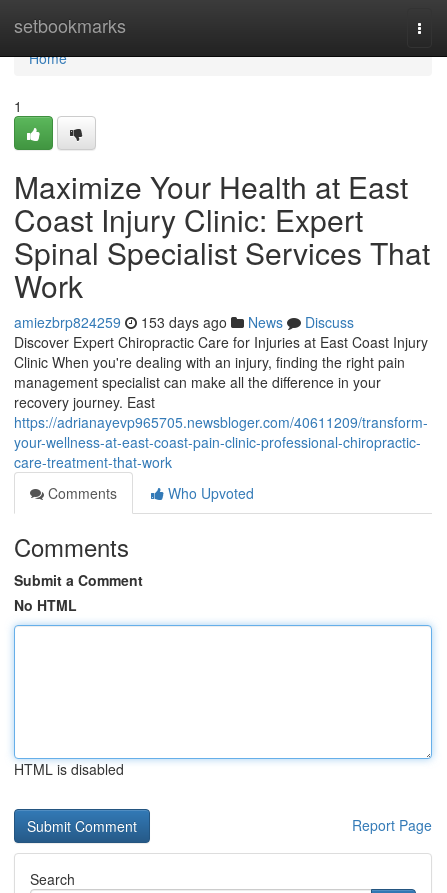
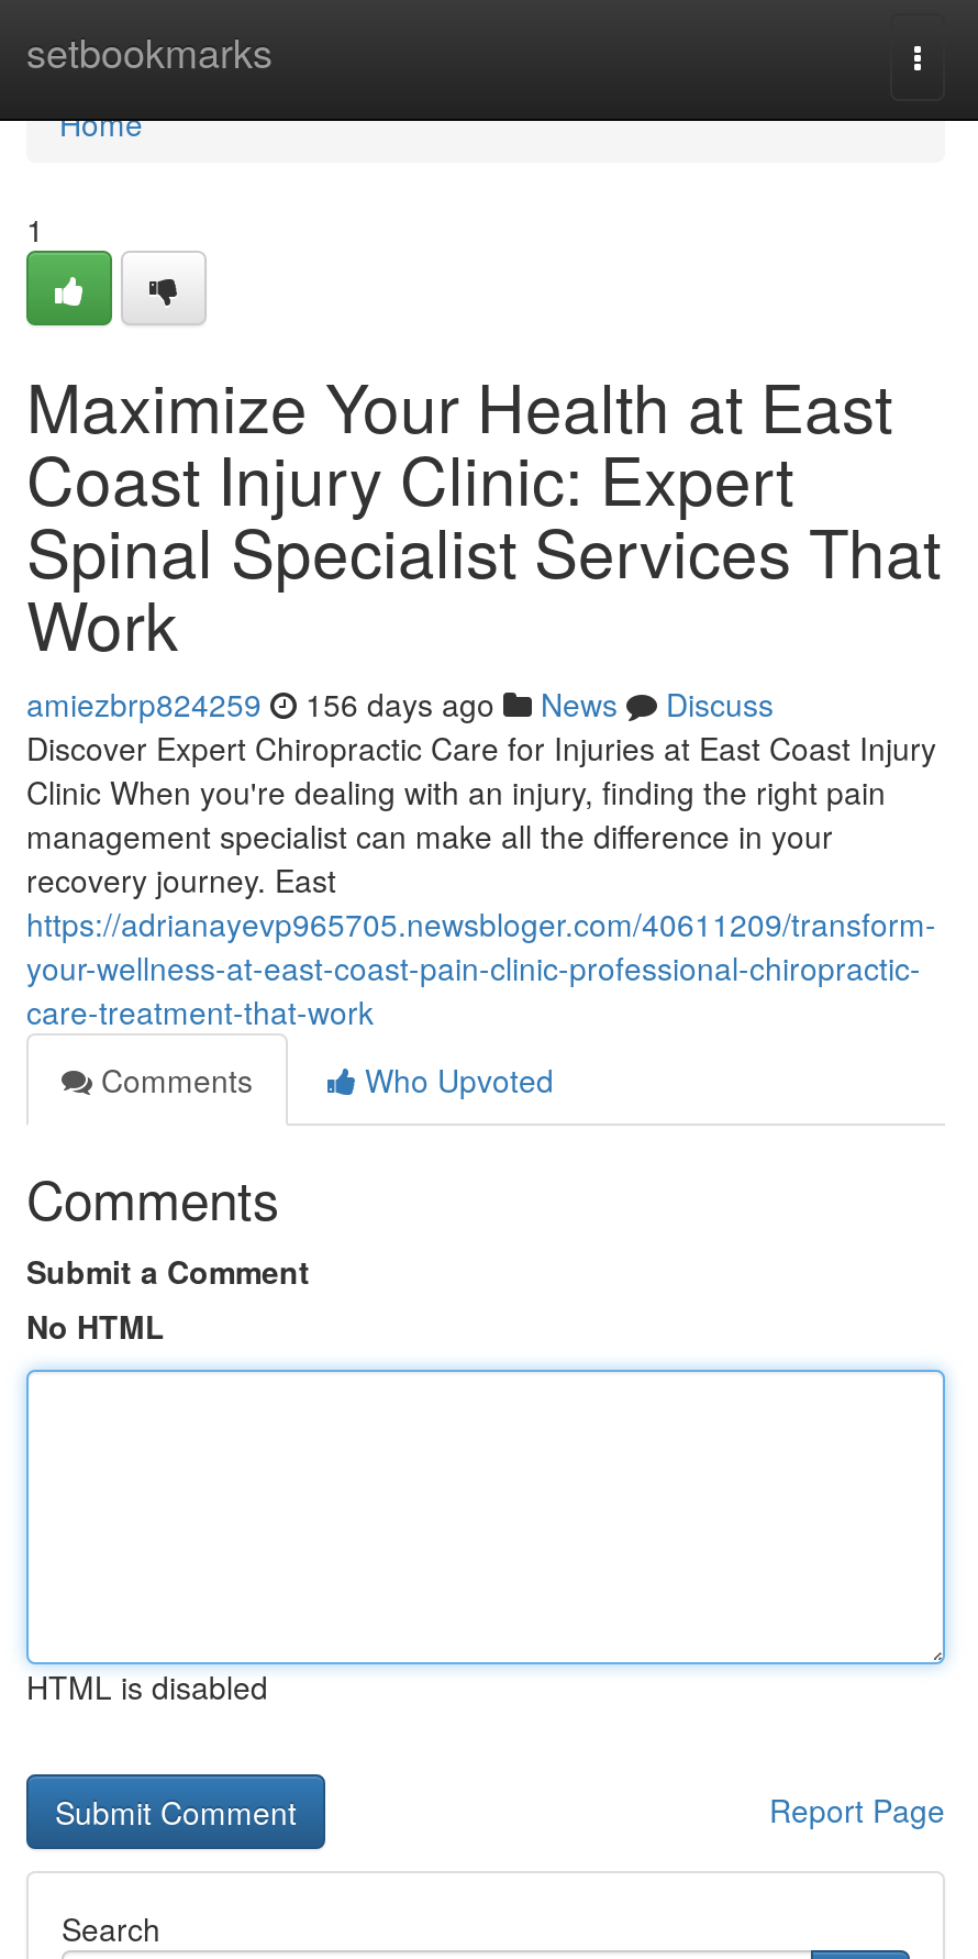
[14,312,354,332] amiezbrp824259 153 days ago News Discuss -> [26,682,774,726] amiezbrp824259 156 days ago News Discuss

